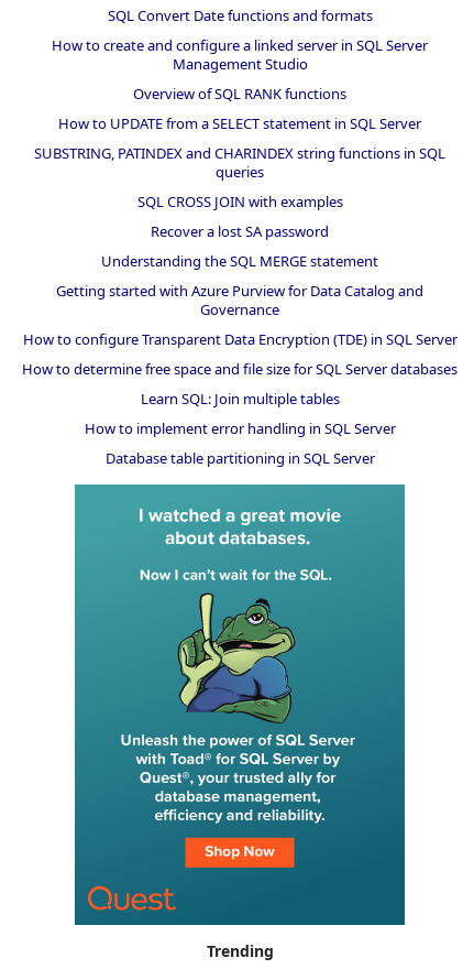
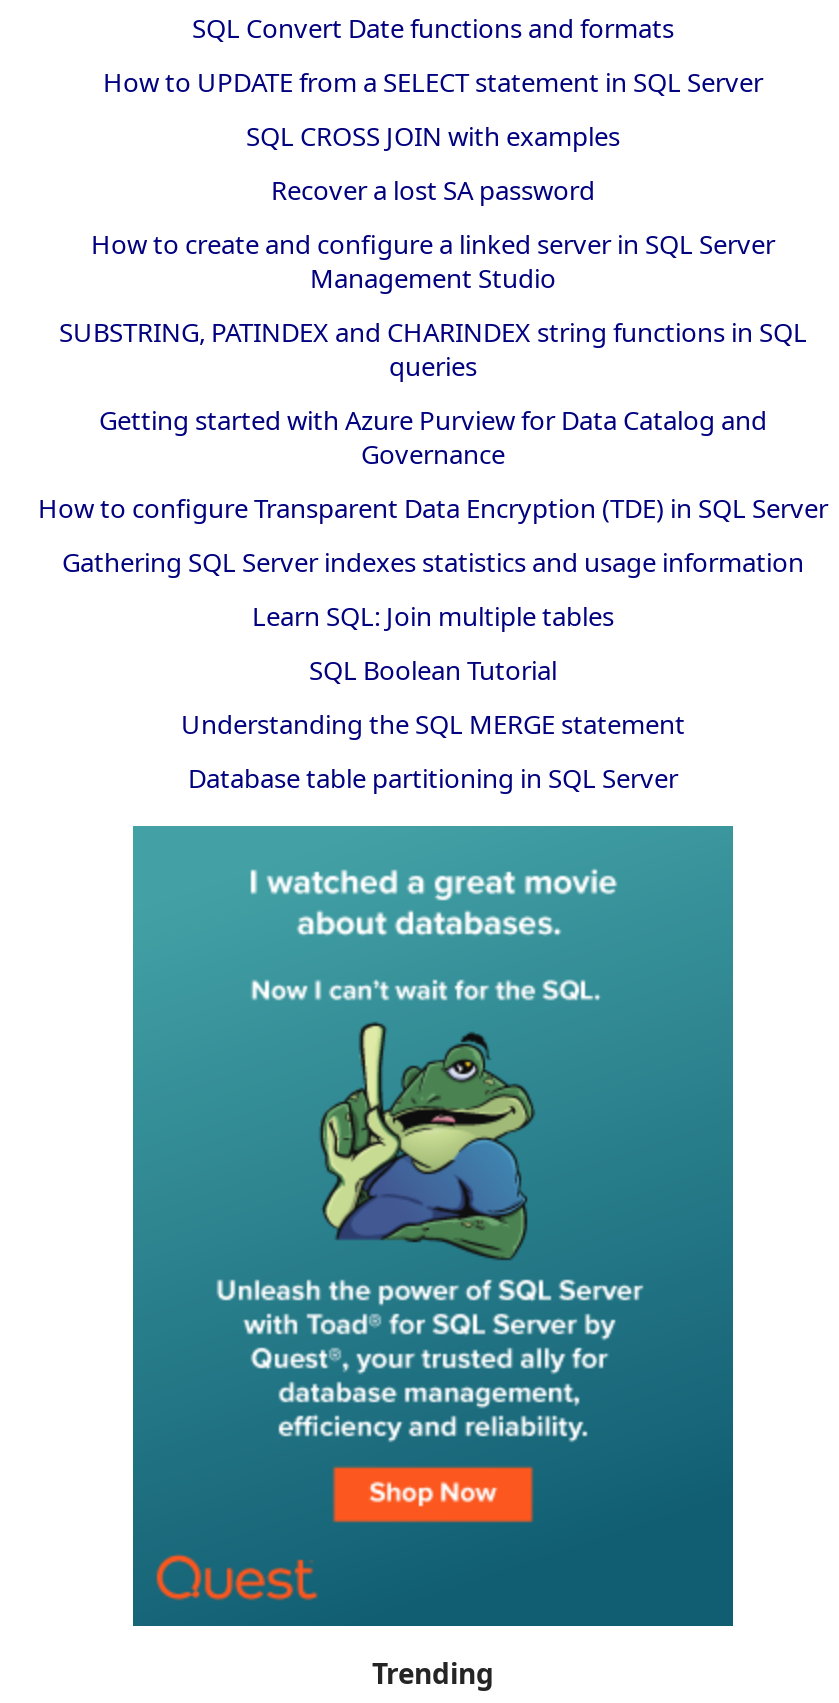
moved [52,36,428,74] -> [91,227,775,297]: How to create and configure a linked server in SQL Server | Management Studio
[133,84,346,104] Overview of SQL RANK functions -> none
moved [58,114,421,134] -> [103,65,763,101]: How to UPDATE from a SELECT statement in SQL Server
moved [34,144,445,182] -> [59,315,807,385]: SUBSTRING, PATINDEX and CHARINDEX string functions in SQL | queries
moved [137,192,343,242] -> [246,119,620,209]: SQL CROSS JOIN with examples | Recover a lost SA password
moved [101,251,378,271] -> [181,707,685,743]: Understanding the SQL MERGE statement
moved [23,281,457,350] -> [38,403,828,527]: Getting started with Azure Purview for Data Catalog and | Governance | How to configure Transparent Data Encryption (TDE) in SQL Server
[22,359,458,379] How to determine free space and file size for SQL Server databases -> [62,545,804,581] Gathering SQL Server indexes statistics and usage information
moved [140,389,339,409] -> [252,599,614,635]: Learn SQL: Join multiple tables
[84,419,395,439] How to implement error handling in SQL Server -> [309,653,557,689] SQL Boolean Tutorial

